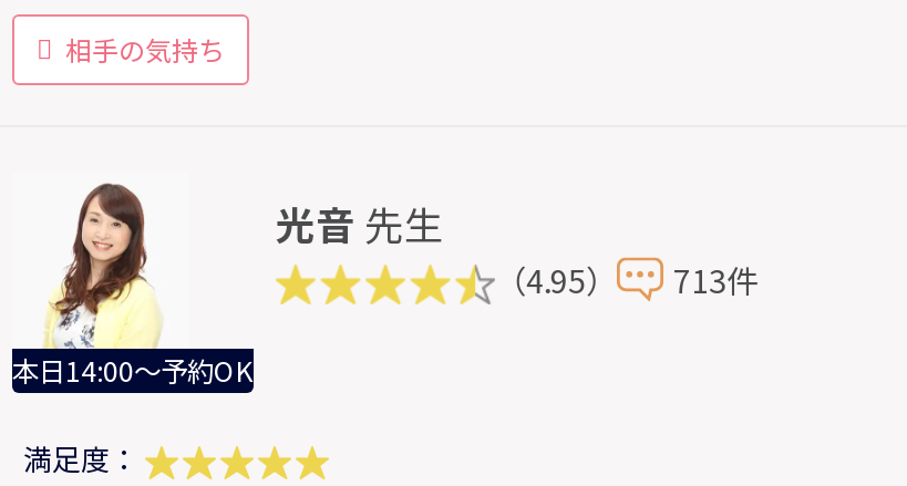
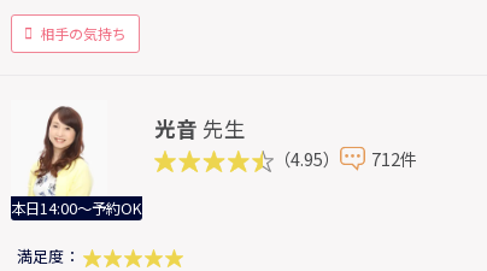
[495,256,757,302] （4.95） 713件 -> [273,146,416,171] （4.95） 712件

